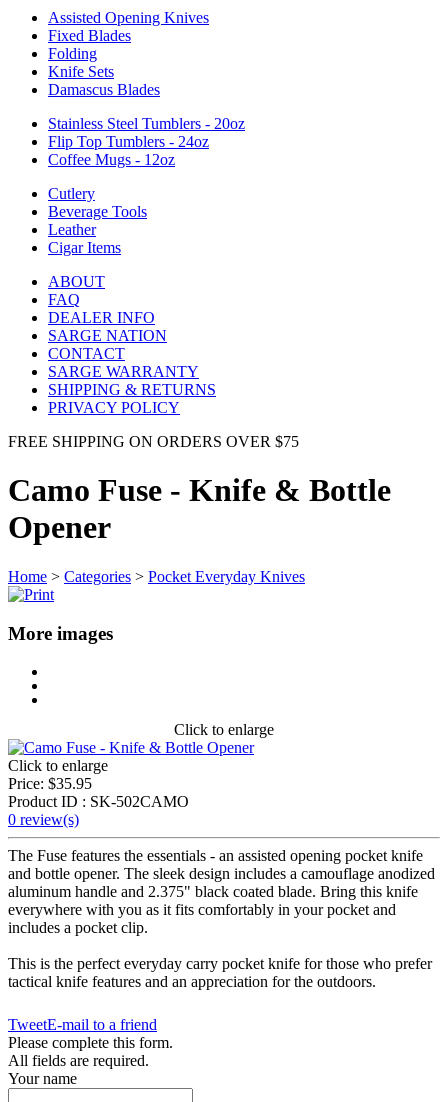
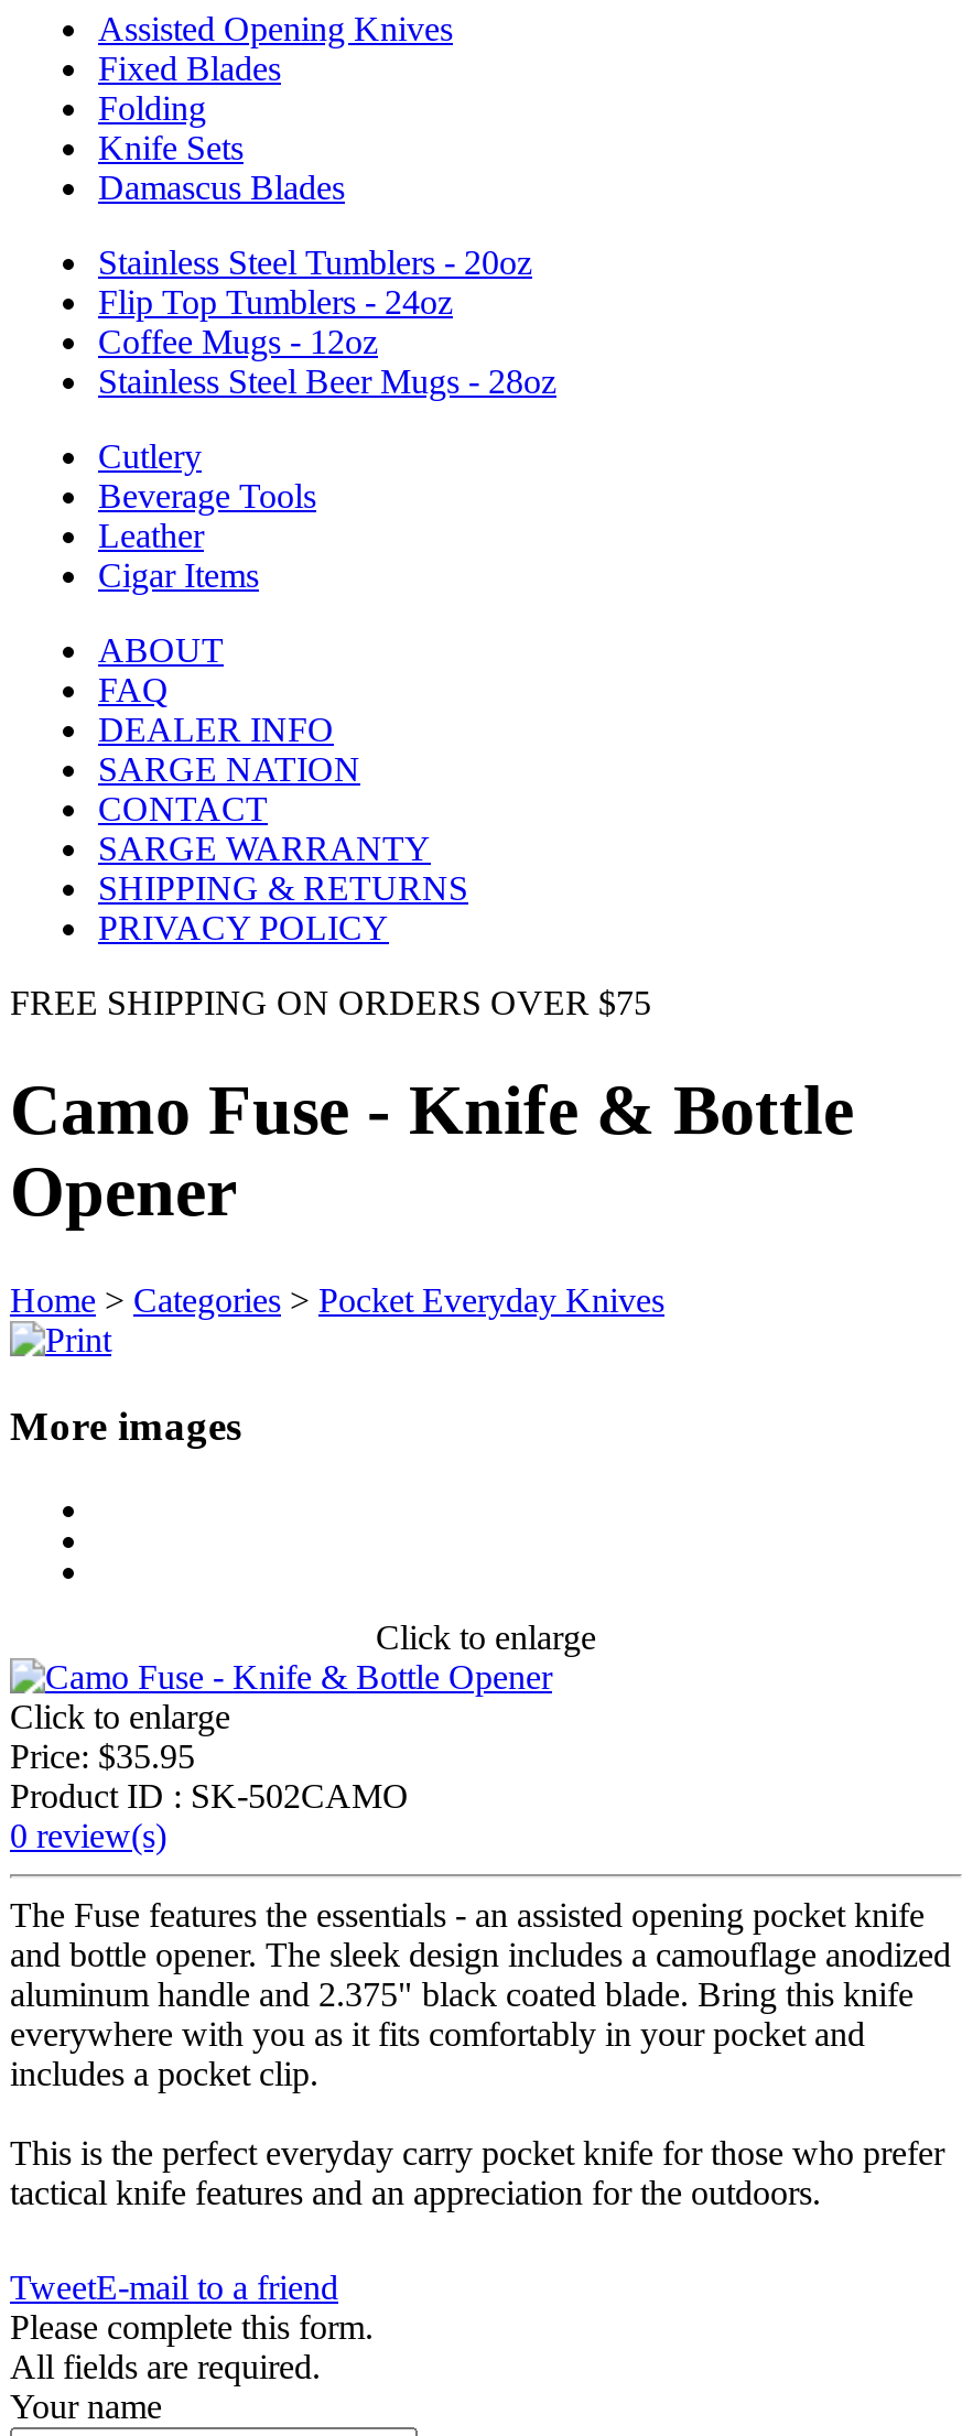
none -> [98,362,556,400] Stainless Steel Beer Mugs - 28oz

